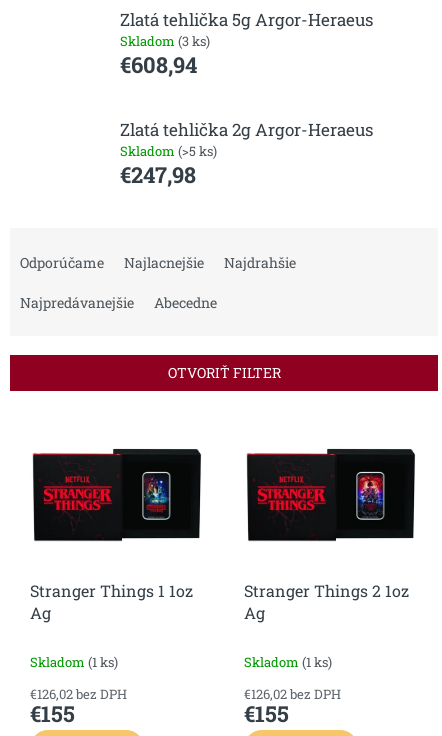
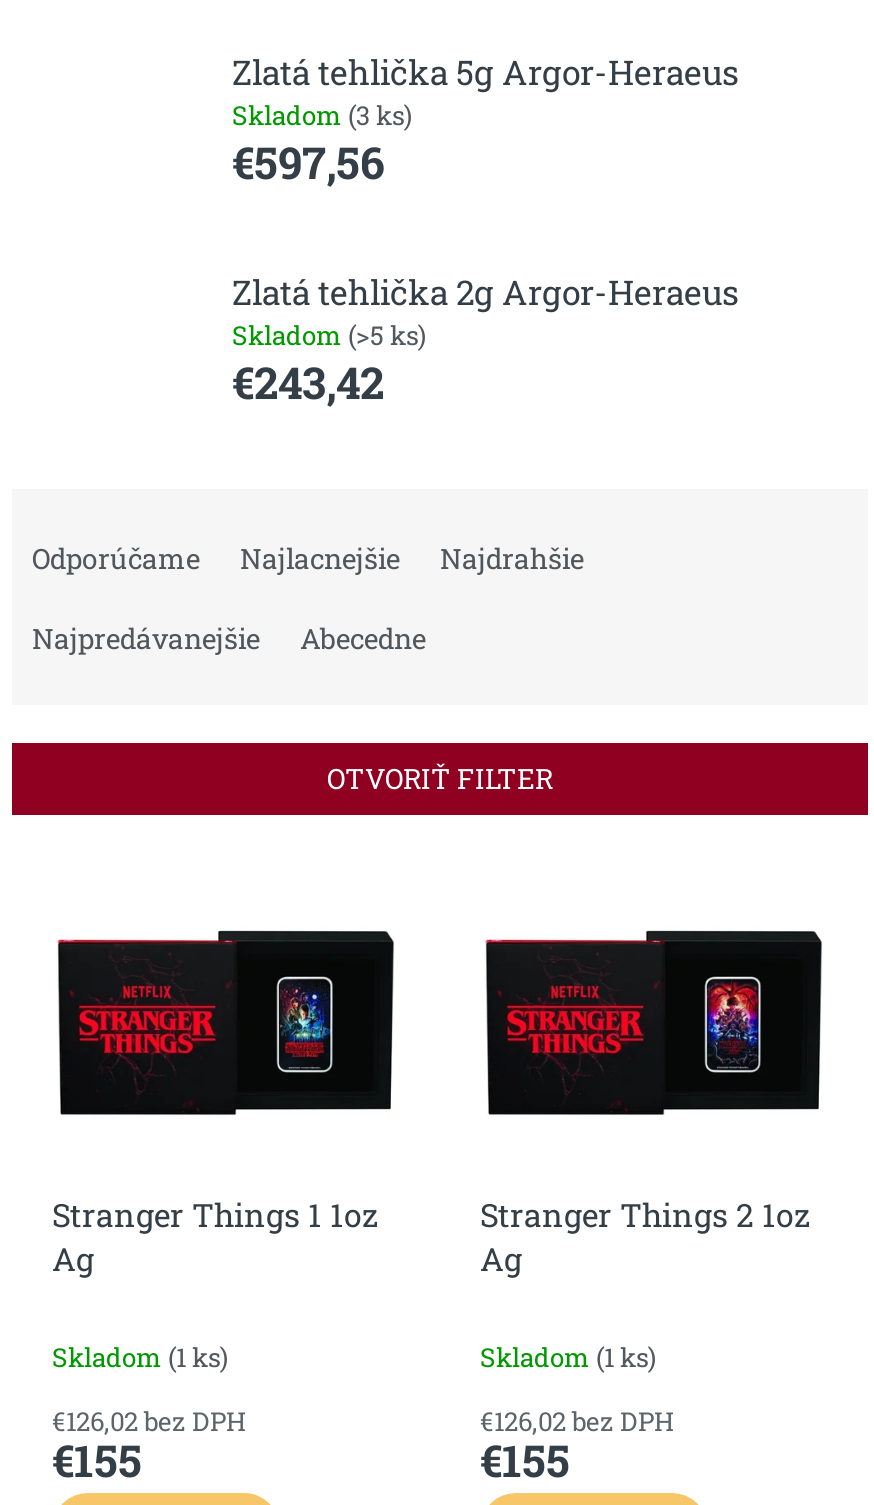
[120,50,197,79] €608,94 -> [232,134,384,192] €597,56
[120,160,196,189] €247,98 -> [232,354,384,412] €243,42

